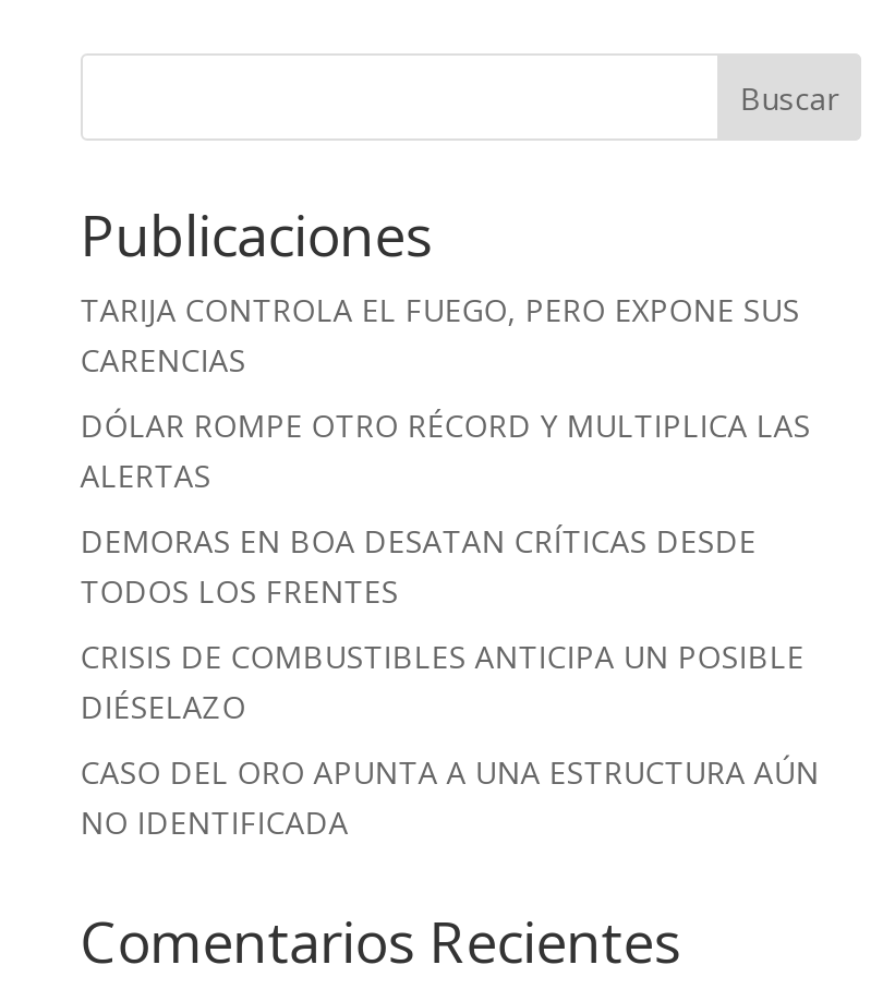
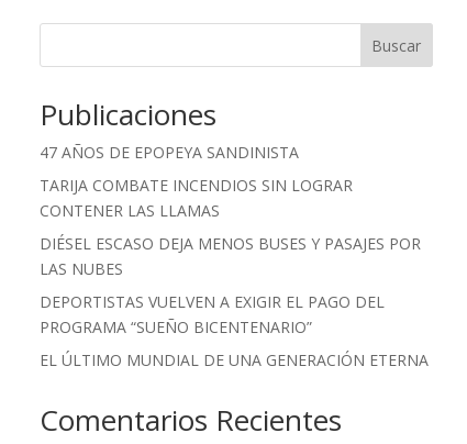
[80,289,800,381] TARIJA CONTROLA EL FUEGO, PERO EXPONE SUS | CARENCIAS -> [39,142,299,163] 47 AÑOS DE EPOPEYA SANDINISTA
[80,405,811,497] DÓLAR ROMPE OTRO RÉCORD Y MULTIPLICA LAS | ALERTAS -> [39,175,353,221] TARIJA COMBATE INCENDIOS SIN LOGRAR | CONTENER LAS LLAMAS
[80,521,756,612] DEMORAS EN BOA DESATAN CRÍTICAS DESDE | TODOS LOS FRENTES -> [39,233,421,279] DIÉSEL ESCASO DEJA MENOS BUSES Y PASAJES POR | LAS NUBES
[80,636,804,728] CRISIS DE COMBUSTIBLES ANTICIPA UN POSIBLE | DIÉSELAZO -> [39,291,384,338] DEPORTISTAS VUELVEN A EXIGIR EL PAGO DEL | PROGRAMA “SUEÑO BICENTENARIO”
[80,752,819,843] CASO DEL ORO APUNTA A UNA ESTRUCTURA AÚN | NO IDENTIFICADA -> [39,350,428,371] EL ÚLTIMO MUNDIAL DE UNA GENERACIÓN ETERNA

